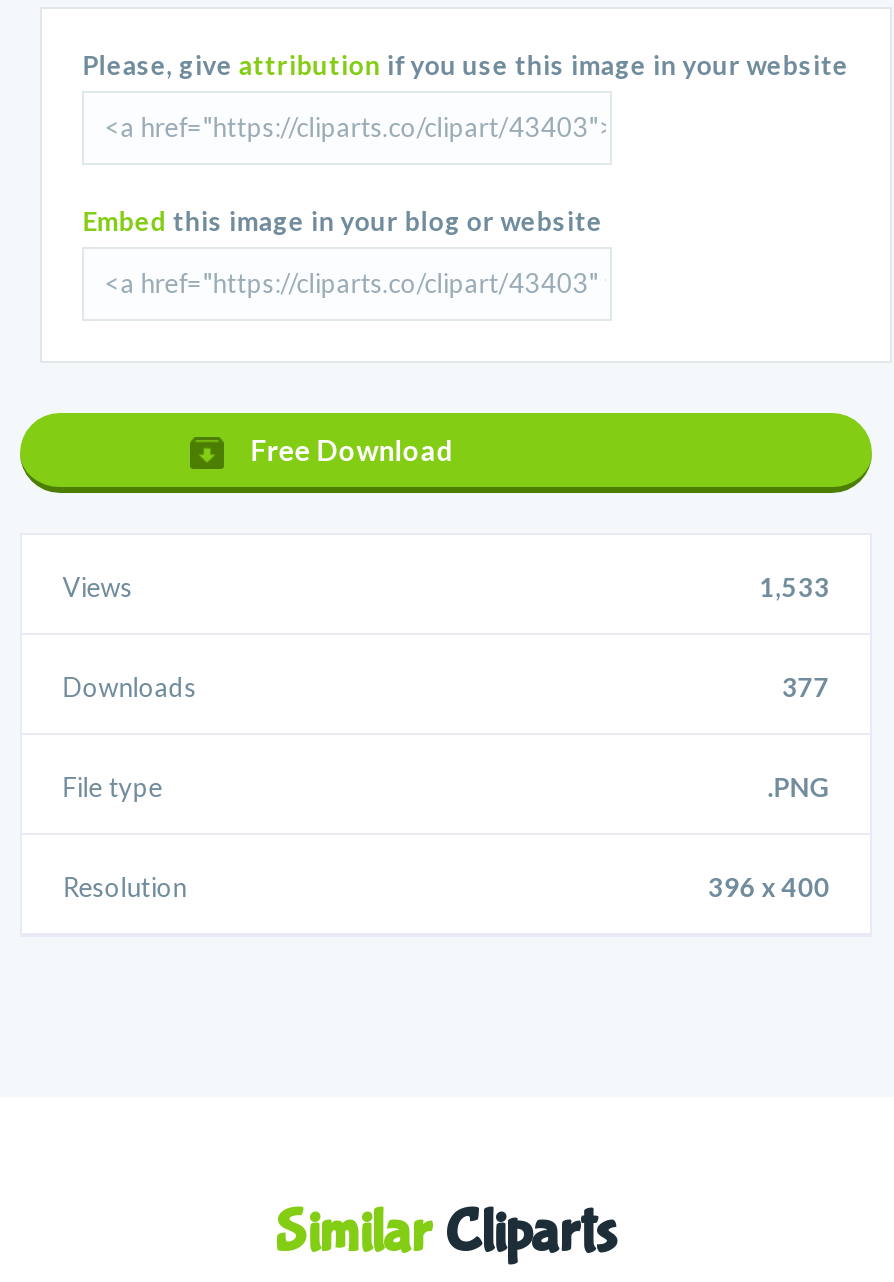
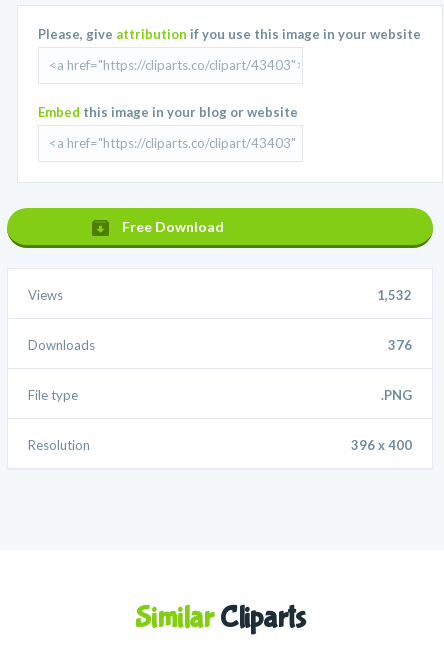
[760,571,830,603] 1,533 -> [377,287,412,303] 1,532
[782,671,830,703] 377 -> [388,337,412,353] 376

